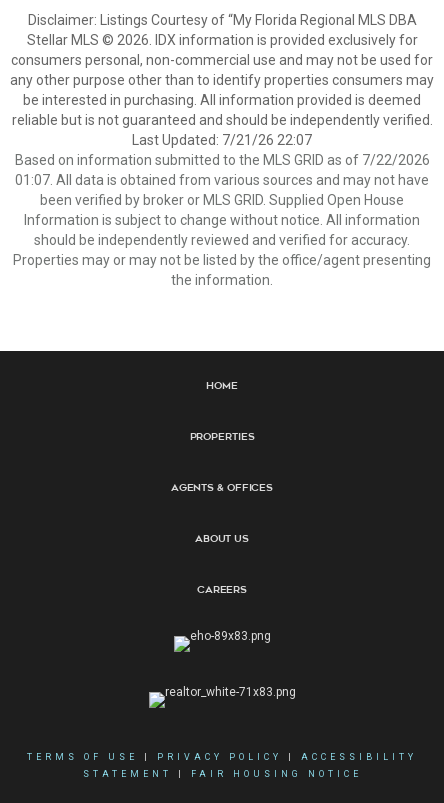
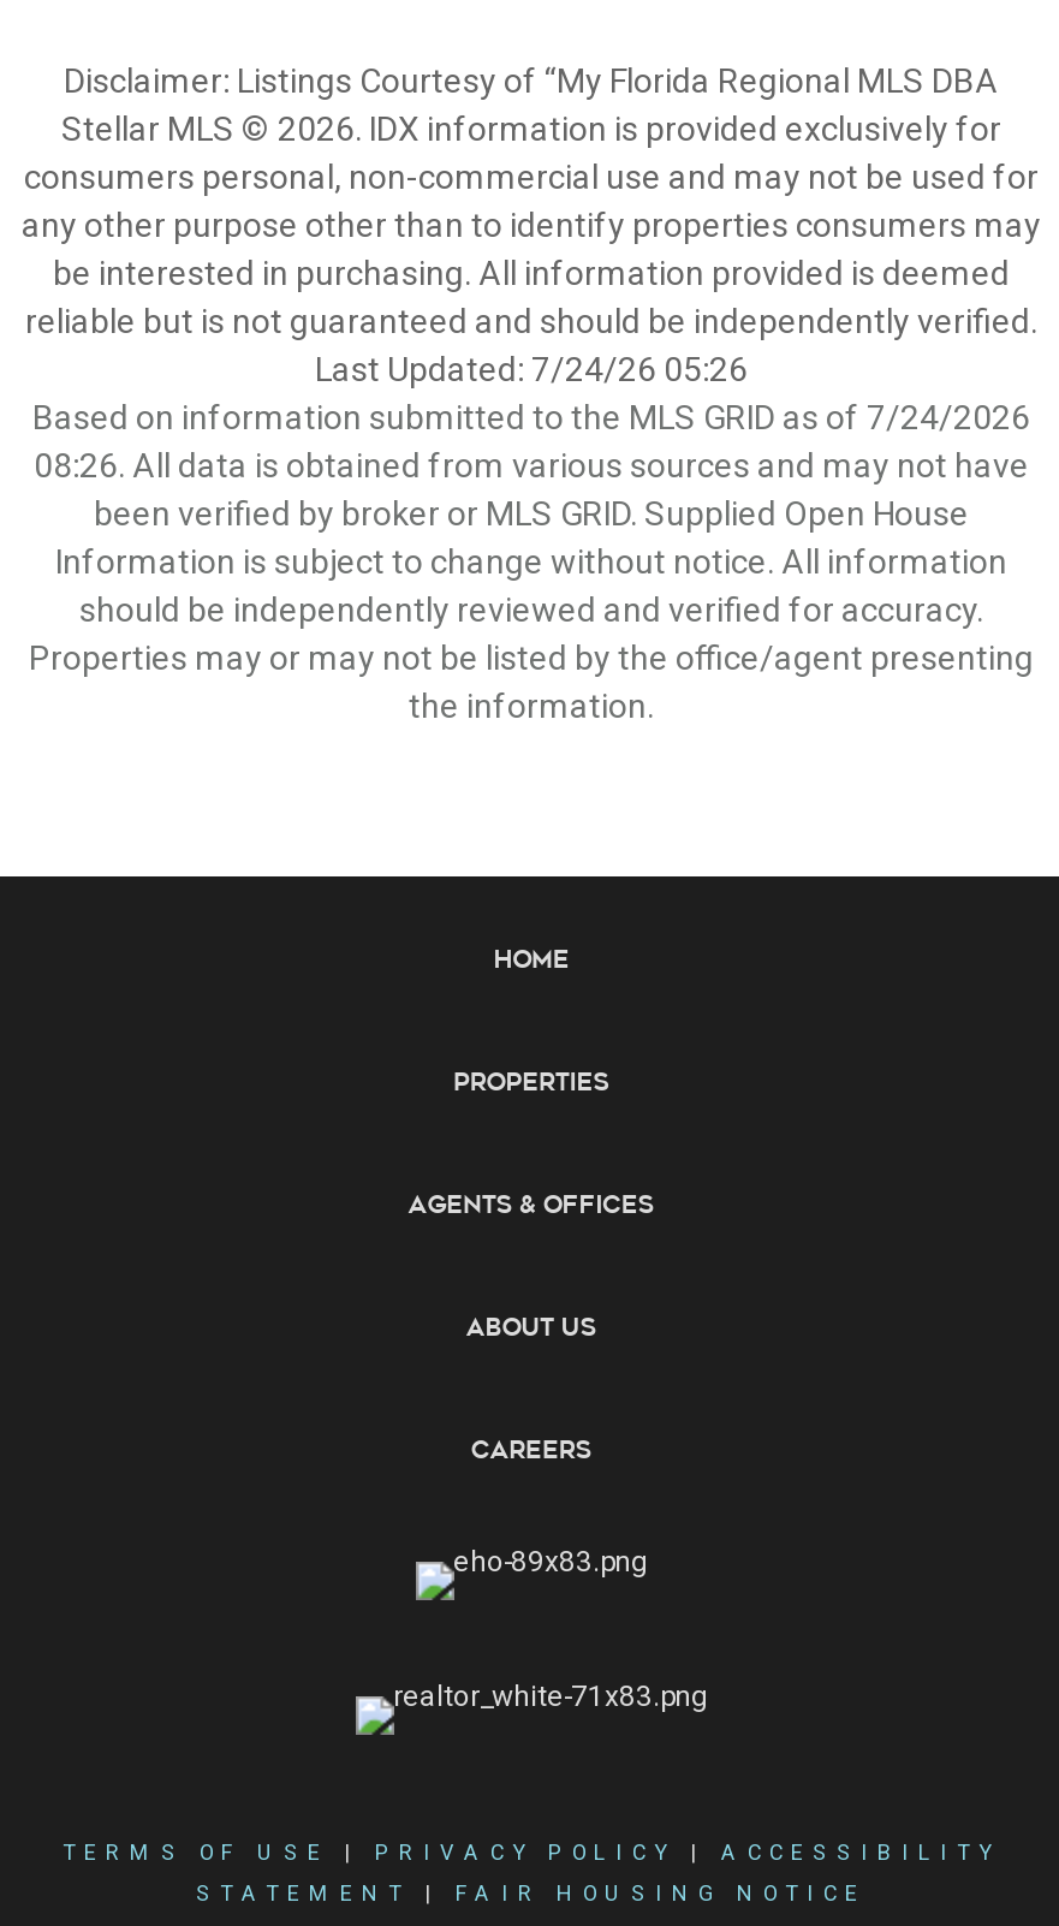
[132,132,312,148] Last Updated: 7/21/26 22:07 -> [315,350,748,388] Last Updated: 7/24/26 05:26
[14,152,429,168] Based on information submitted to the MLS GRID as of 7/22/2026 -> [32,398,1030,436] Based on information submitted to the MLS GRID as of 7/24/2026
[15,172,429,188] 01:07. All data is obtained from various sources and may not have -> [34,446,1029,485] 08:26. All data is obtained from various sources and may not have

